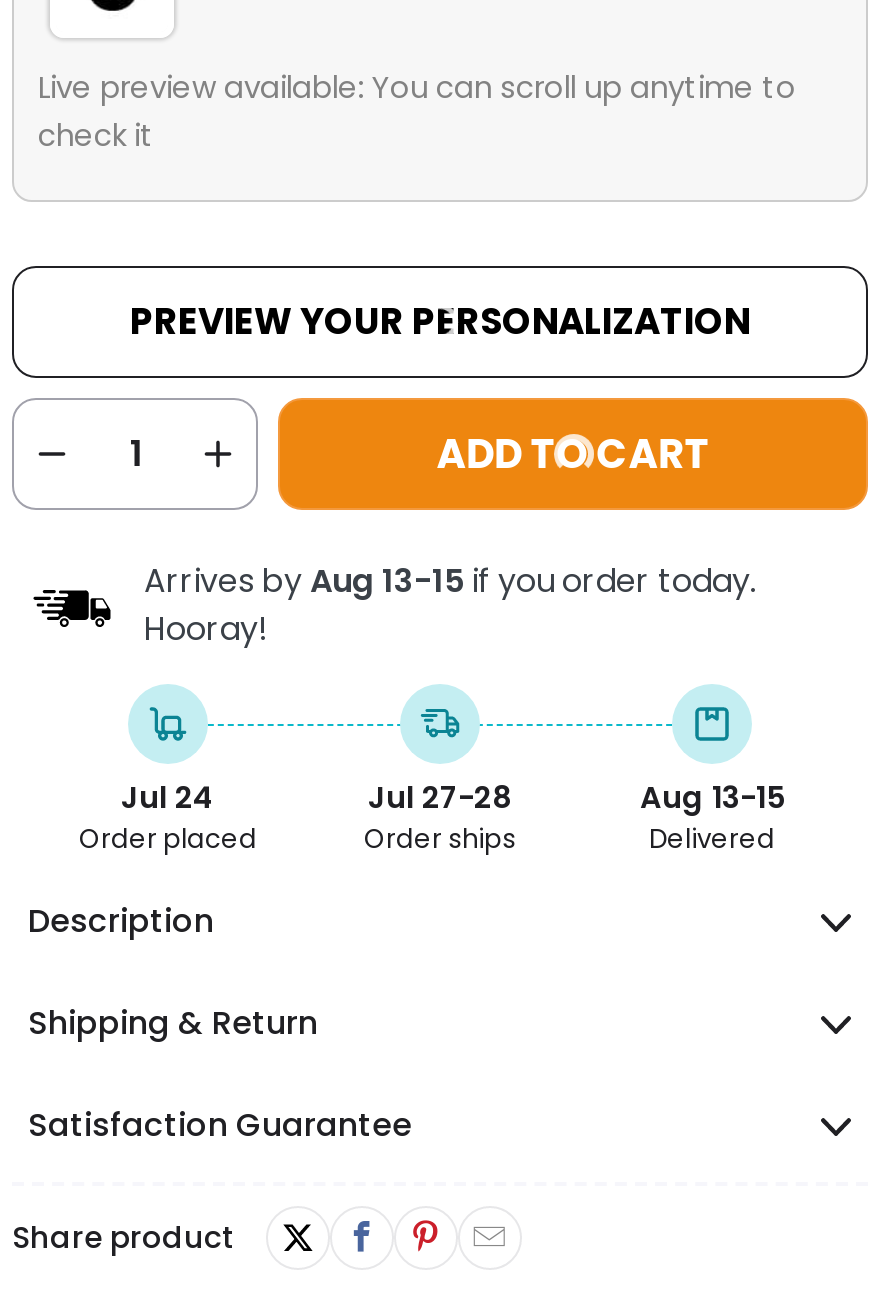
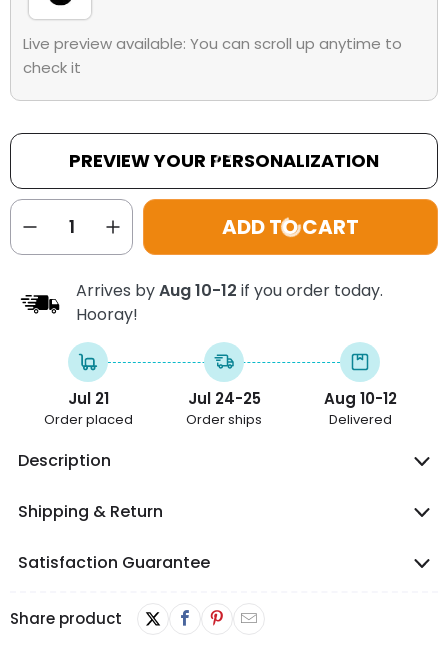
[144,558,756,604] Arrives by Aug 13-15 if you order today. -> [76,279,383,302] Arrives by Aug 10-12 if you order today.
[121,776,215,818] Jul 24 -> [67,388,108,409] Jul 21
[368,776,512,818] Jul 27-28 -> [187,388,260,409] Jul 24-25
[640,776,784,818] Aug 13-15 -> [323,388,396,409] Aug 10-12

